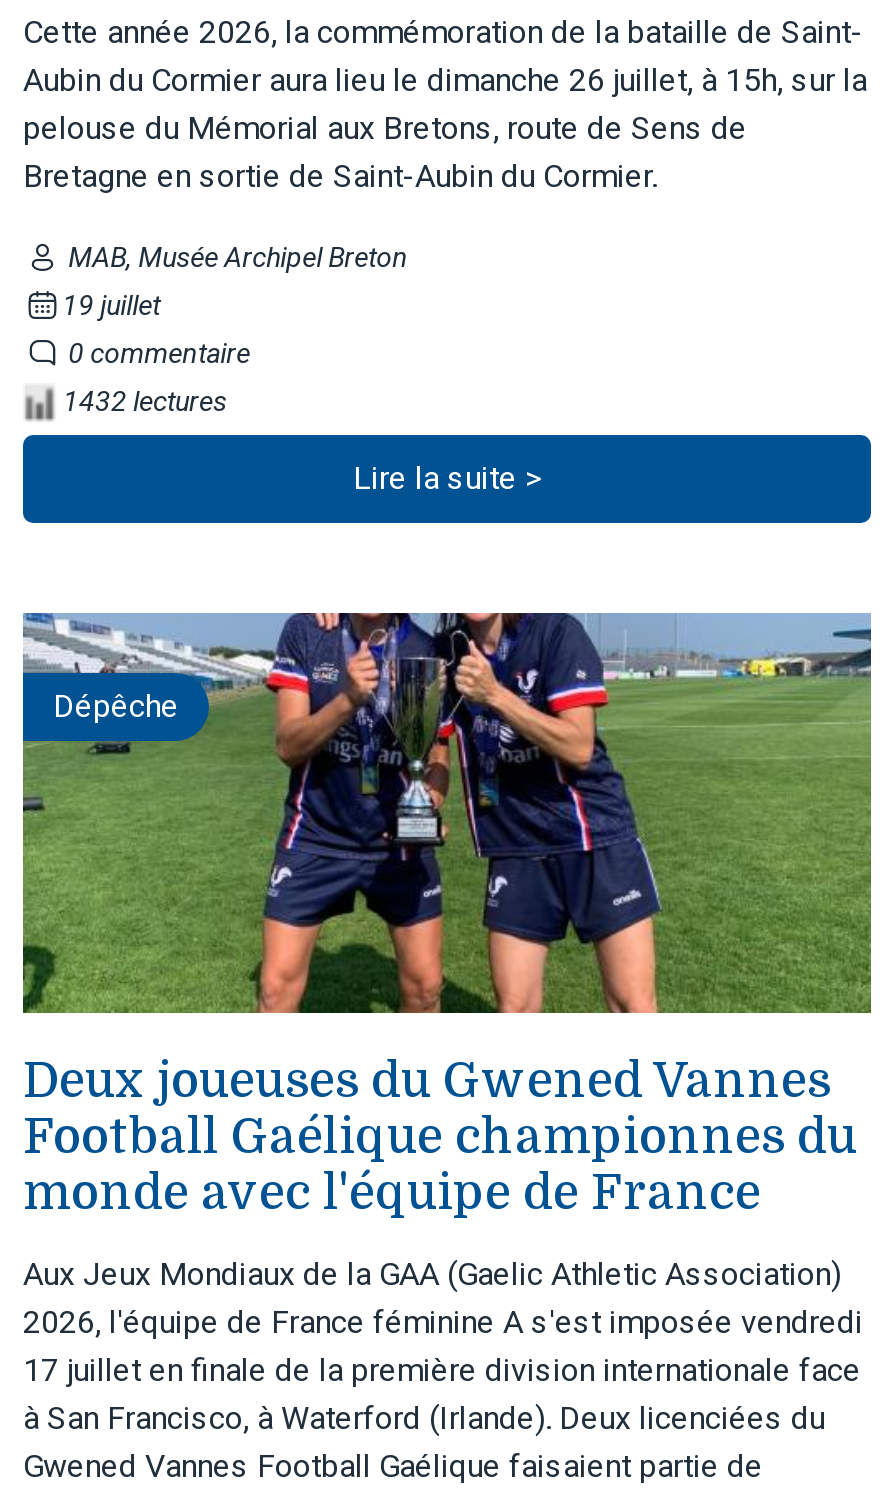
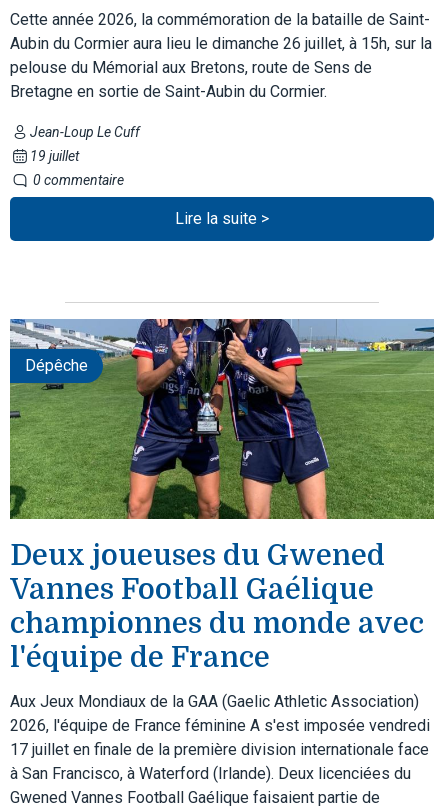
[62,240,408,272] MAB, Musée Archipel Breton -> [30,123,140,139] Jean-Loup Le Cuff
[57,384,227,416] 1432 lectures -> none
moved [353,458,541,496] -> [175,208,269,227]: Lire la suite >

